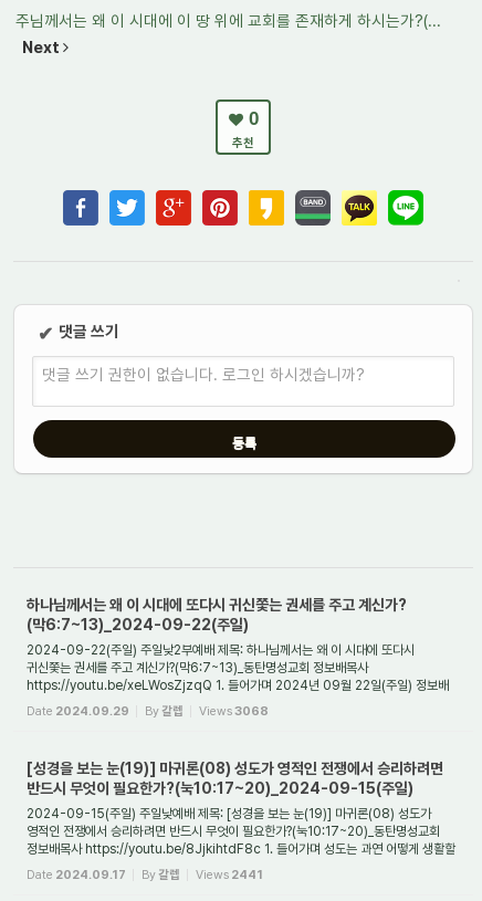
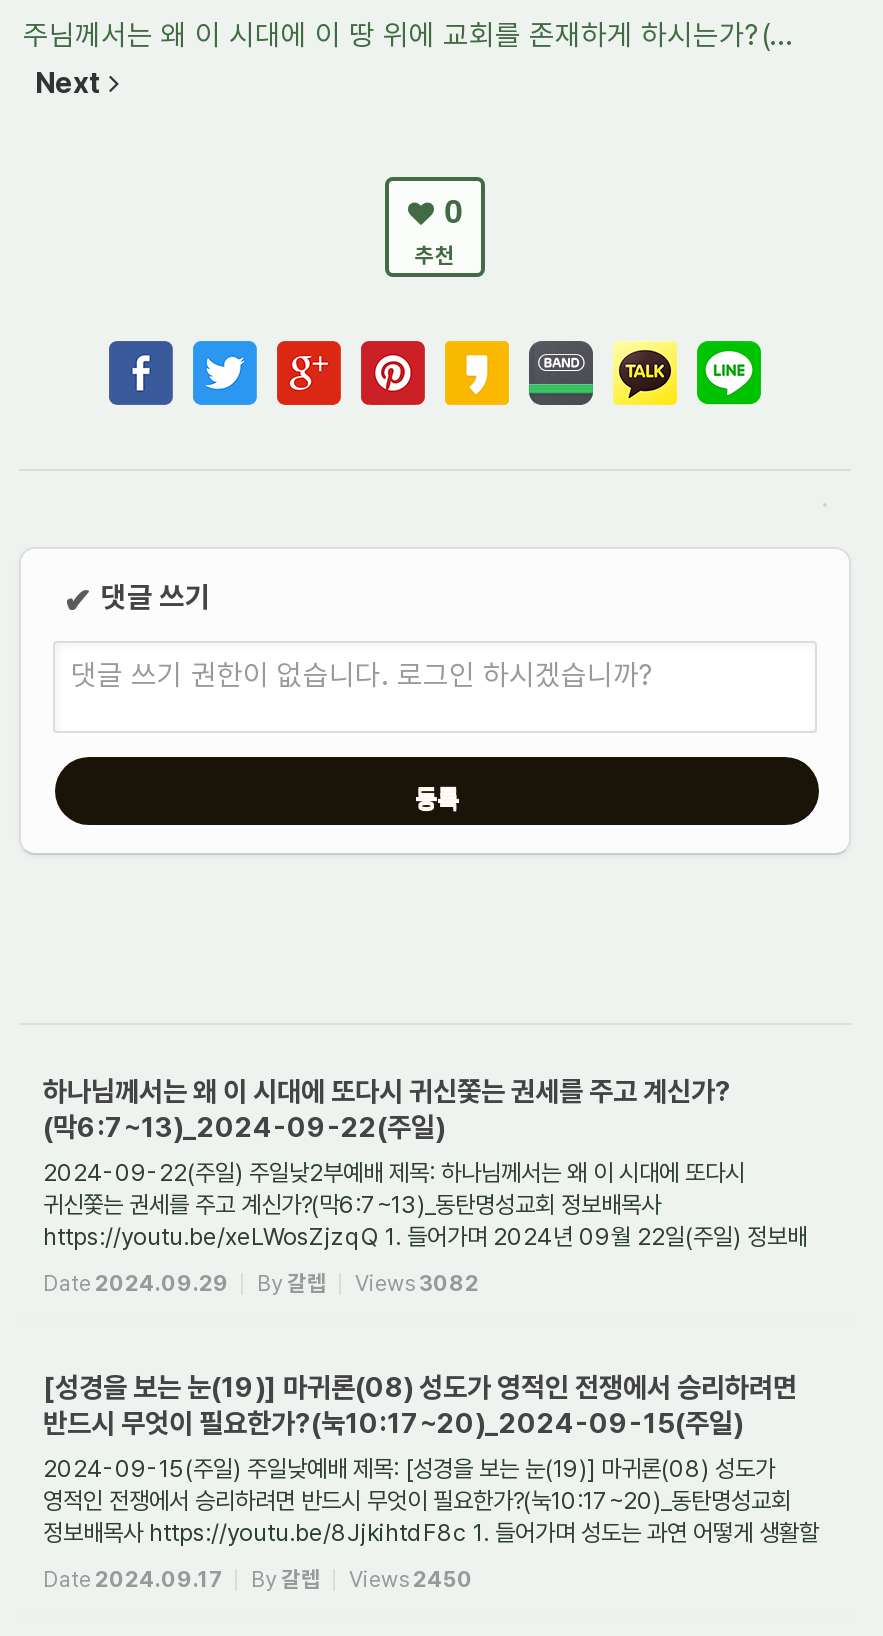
[199,704,269,719] Views 3068 -> [355,1271,479,1297] Views 3082
[196,868,263,882] Views 2441 -> [349,1567,473,1593] Views 2450

